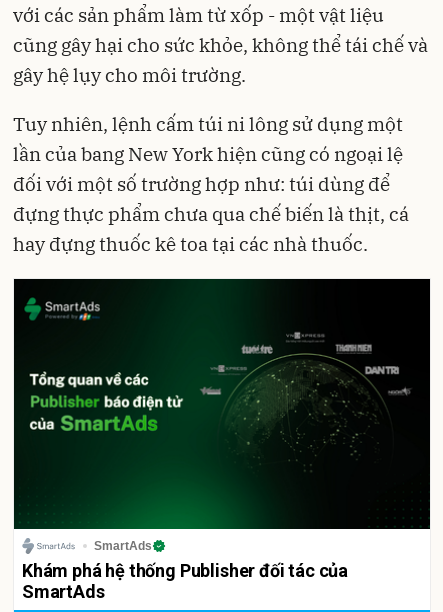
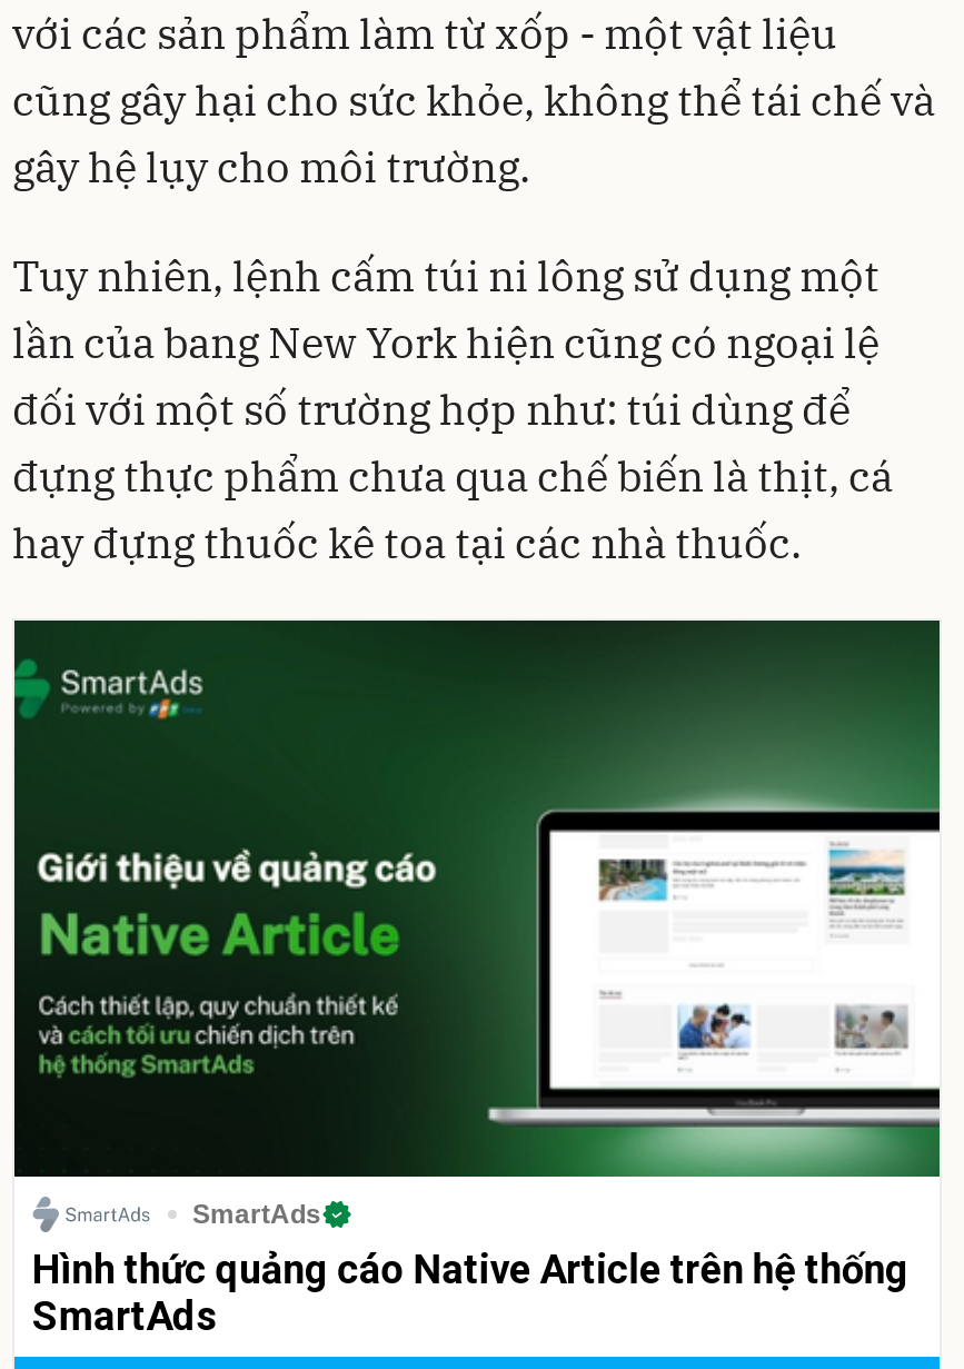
[13,279,431,581] [image] | Khám phá hệ thống Publisher đối tác của -> [12,621,942,1292] [image] | Hình thức quảng cáo Native Article trên hệ thống

